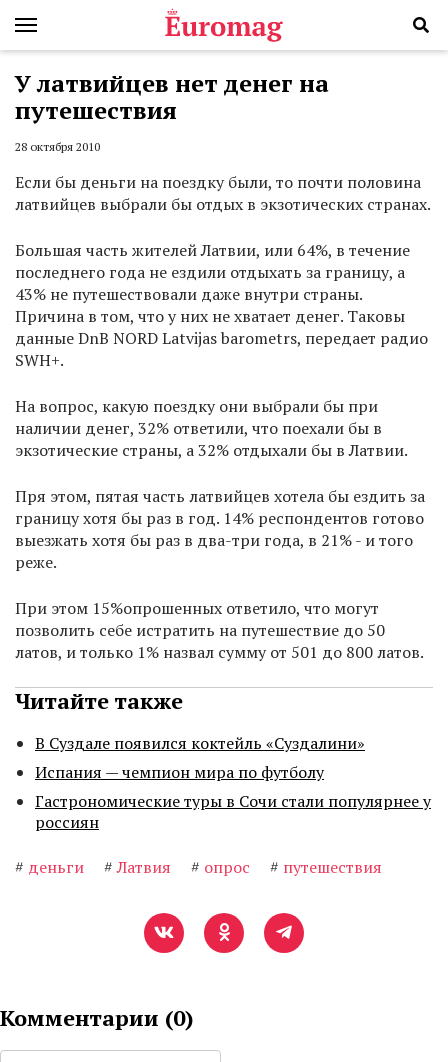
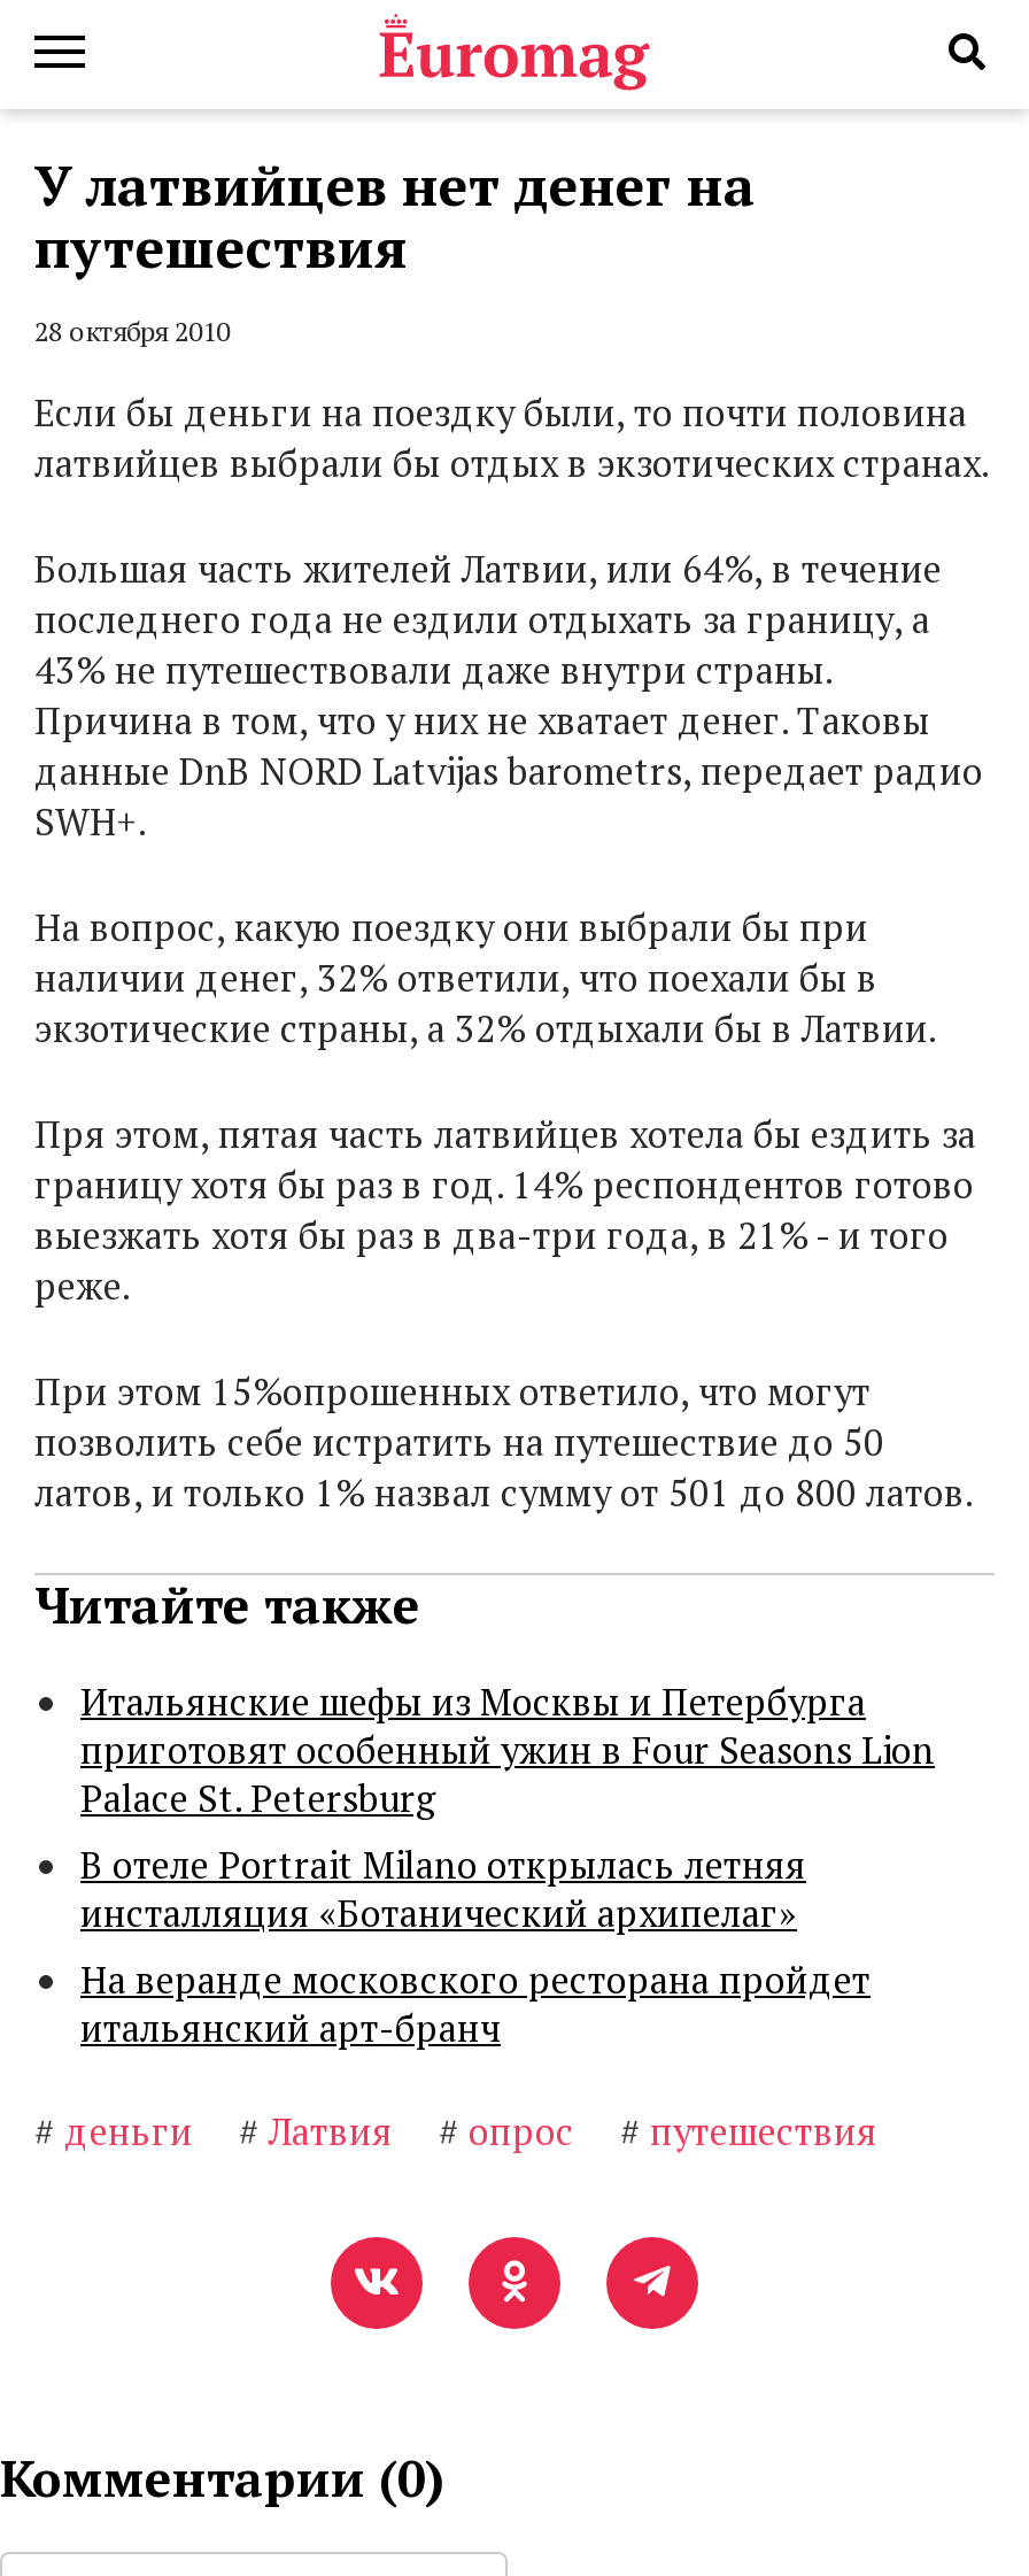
[35,732,431,833] В Суздале появился коктейль «Суздалини» | Испания — чемпион мира по футболу | Гастрономические туры в Сочи стали популярнее у | россиян -> [80,1677,935,2054] Итальянские шефы из Москвы и Петербурга | приготовят особенный ужин в Four Seasons Lion | Palace St. Petersburg | В отеле Portrait Milano открылась летняя | инсталляция «Ботанический архипелаг» | На веранде московского ресторана пройдет | итальянский арт-бранч

